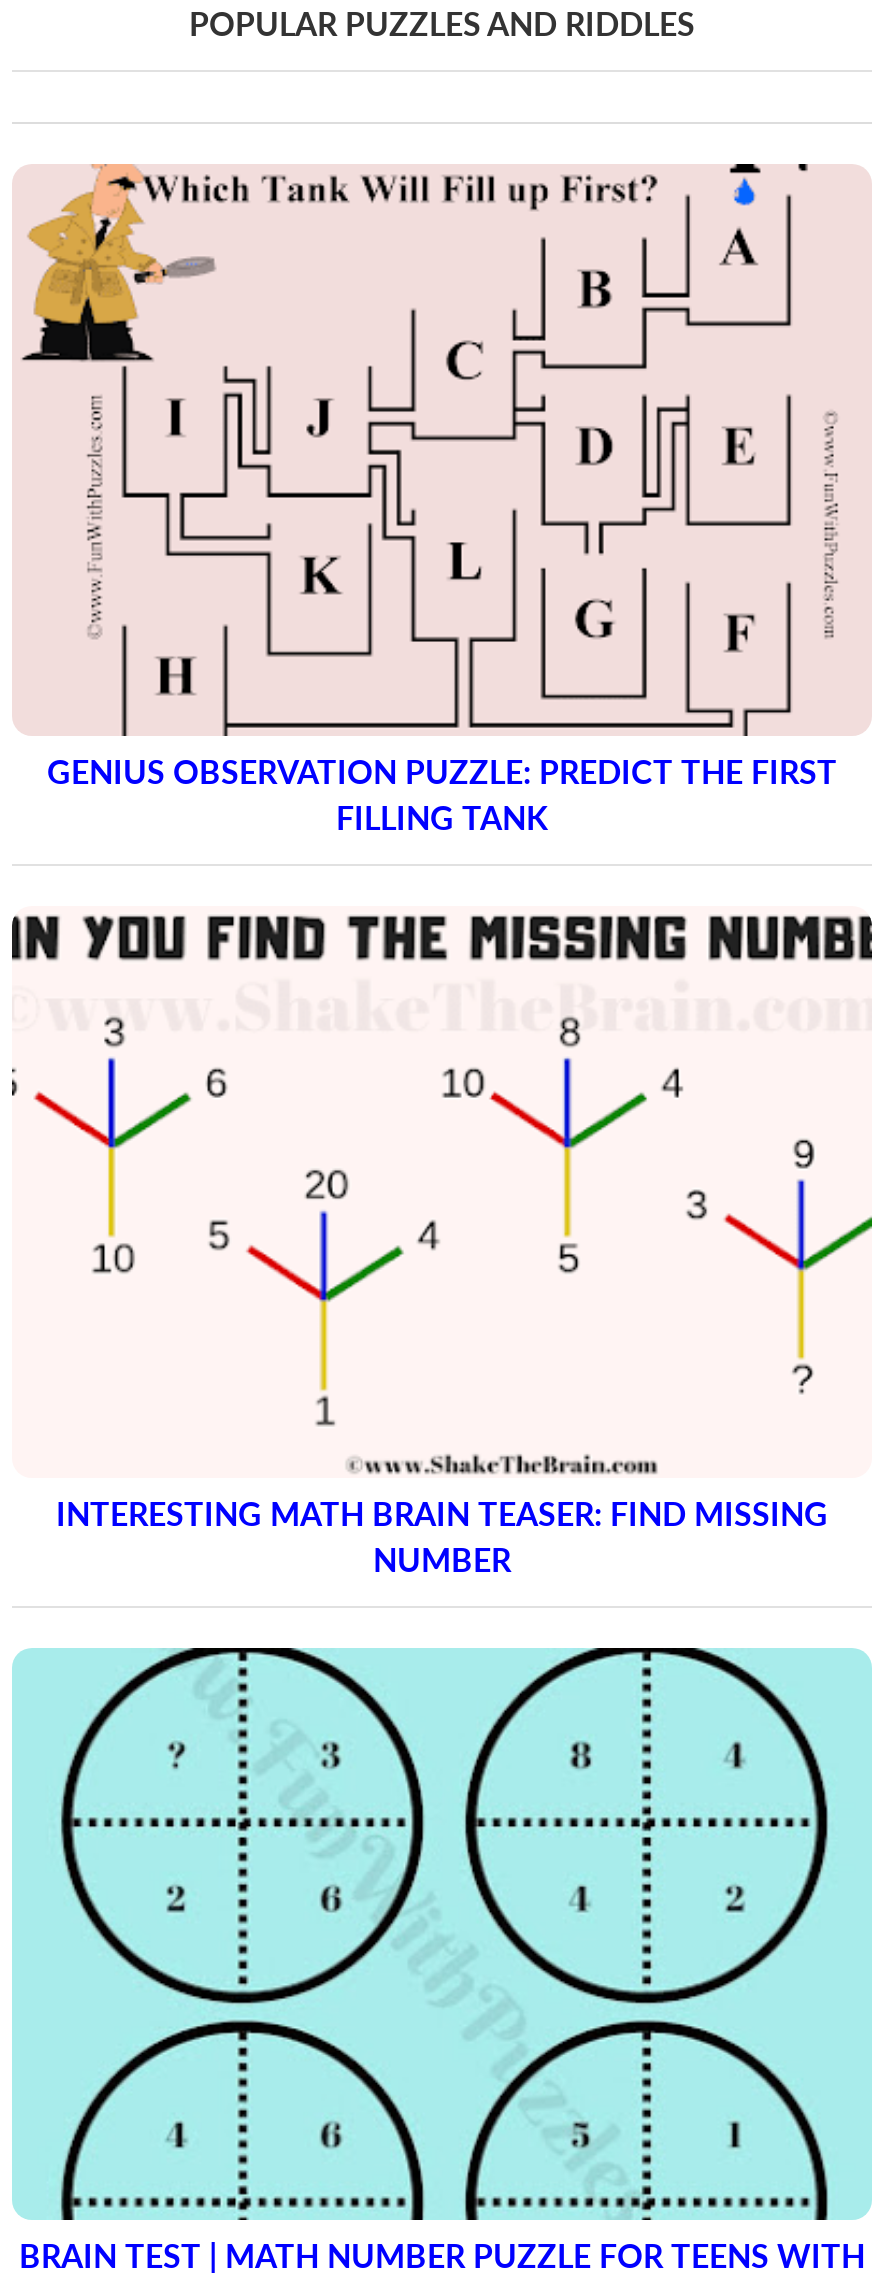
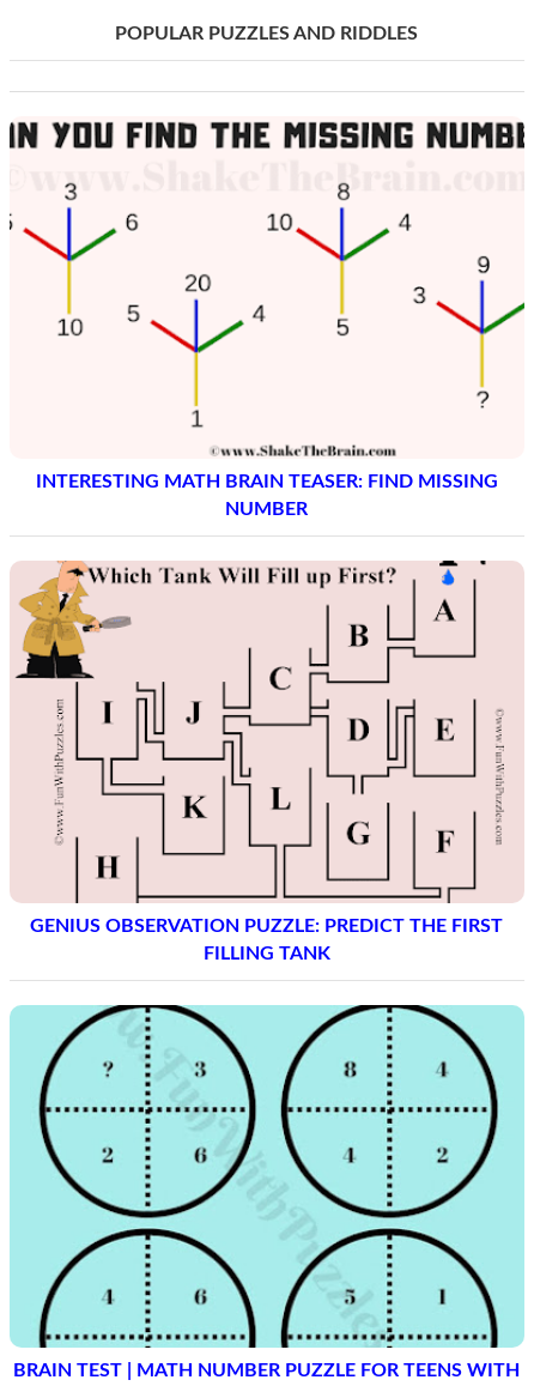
moved [14,162,870,836] -> [11,559,523,963]: [image] | GENIUS OBSERVATION PUZZLE: PREDICT THE FIRST | FILLING TANK
moved [56,1500,828,1578] -> [36,472,498,519]: INTERESTING MATH BRAIN TEASER: FIND MISSING | NUMBER

